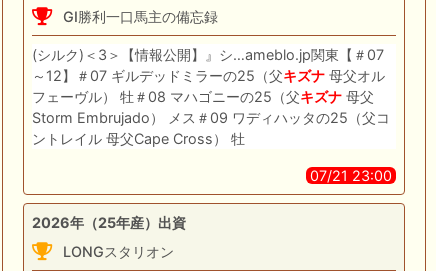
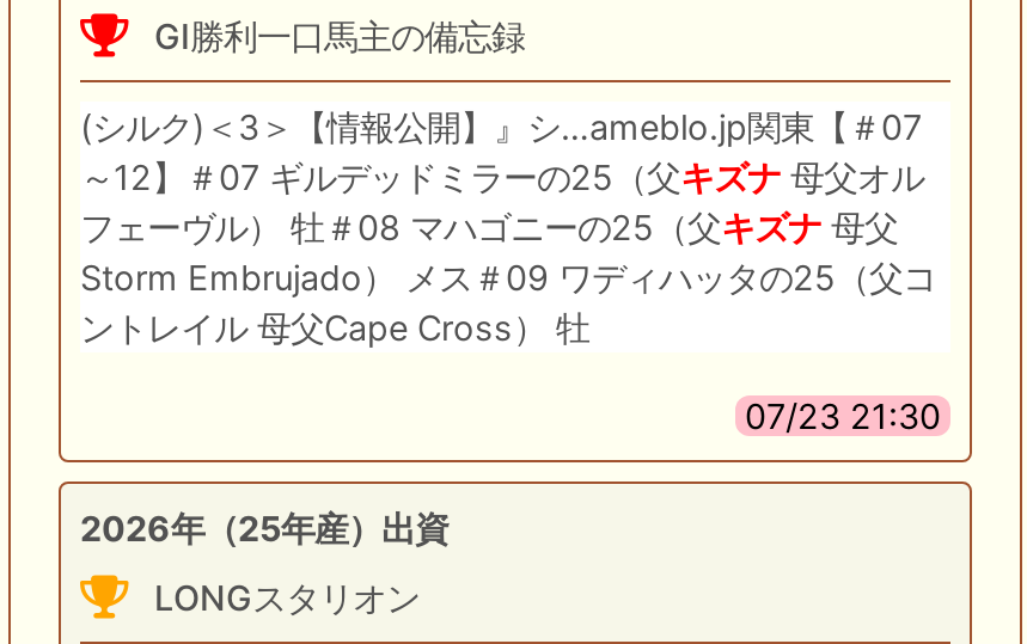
[310,167,392,184] 07/21 23:00 -> [745,395,941,436] 07/23 21:30

